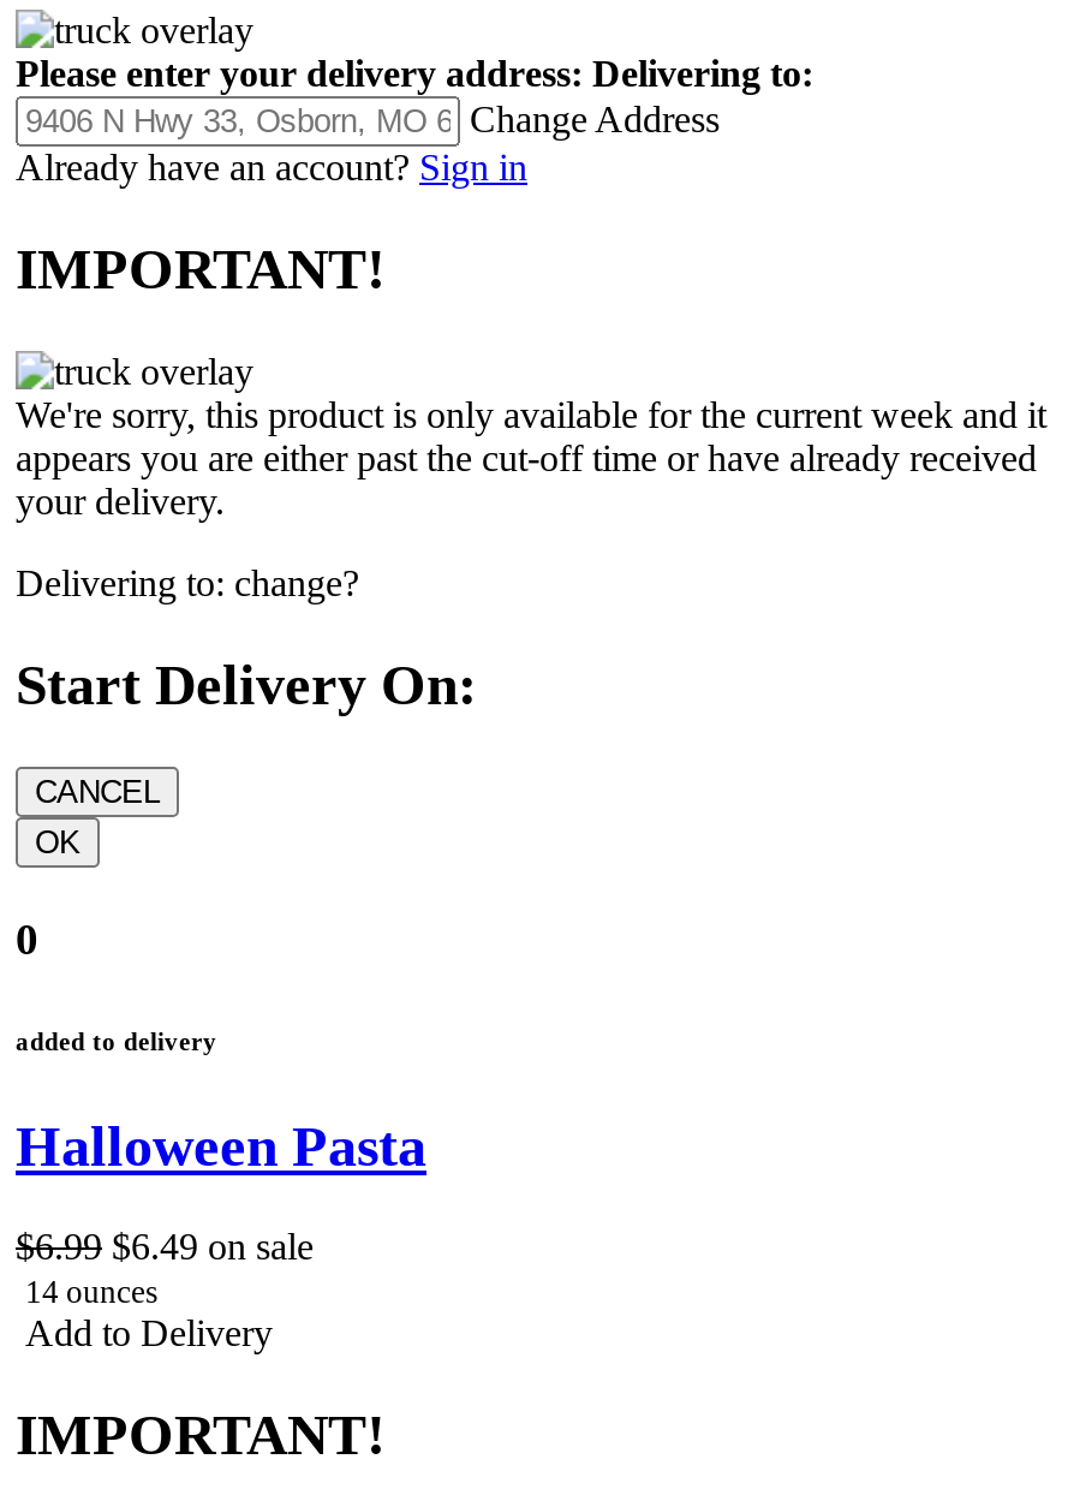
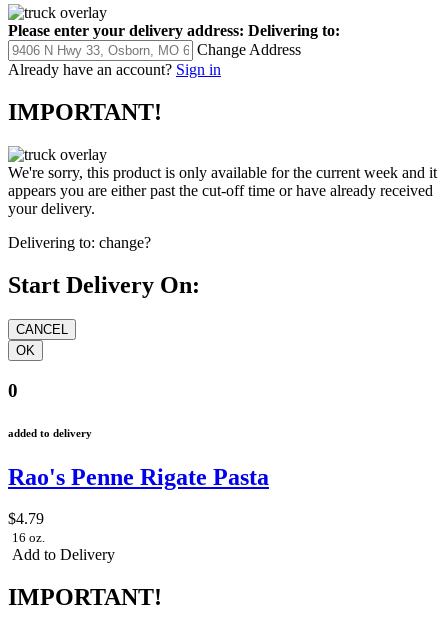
[16,1114,426,1177] Halloween Pasta -> [8,463,269,489] Rao's Penne Rigate Pasta
[16,1227,314,1311] $6.99 $6.49 on sale | 14 ounces -> [8,510,45,545] $4.79 | 16 oz.

